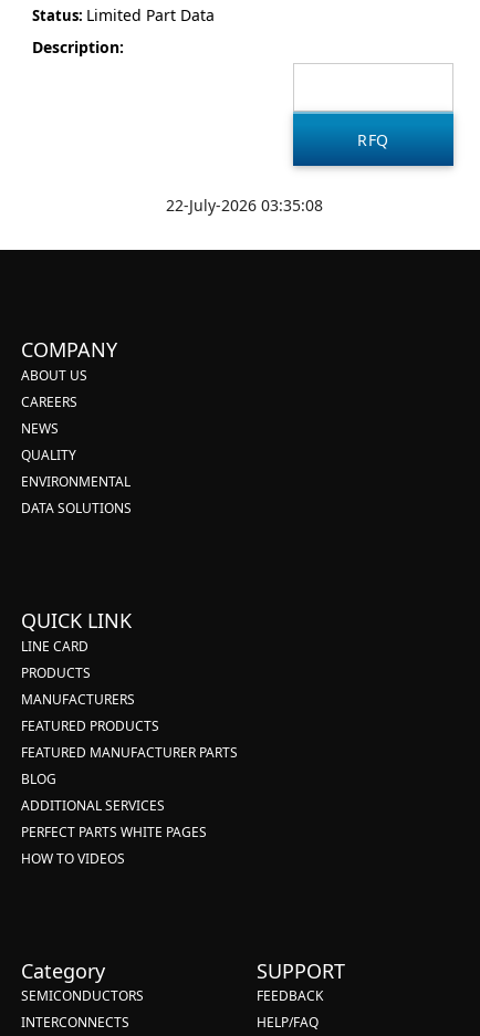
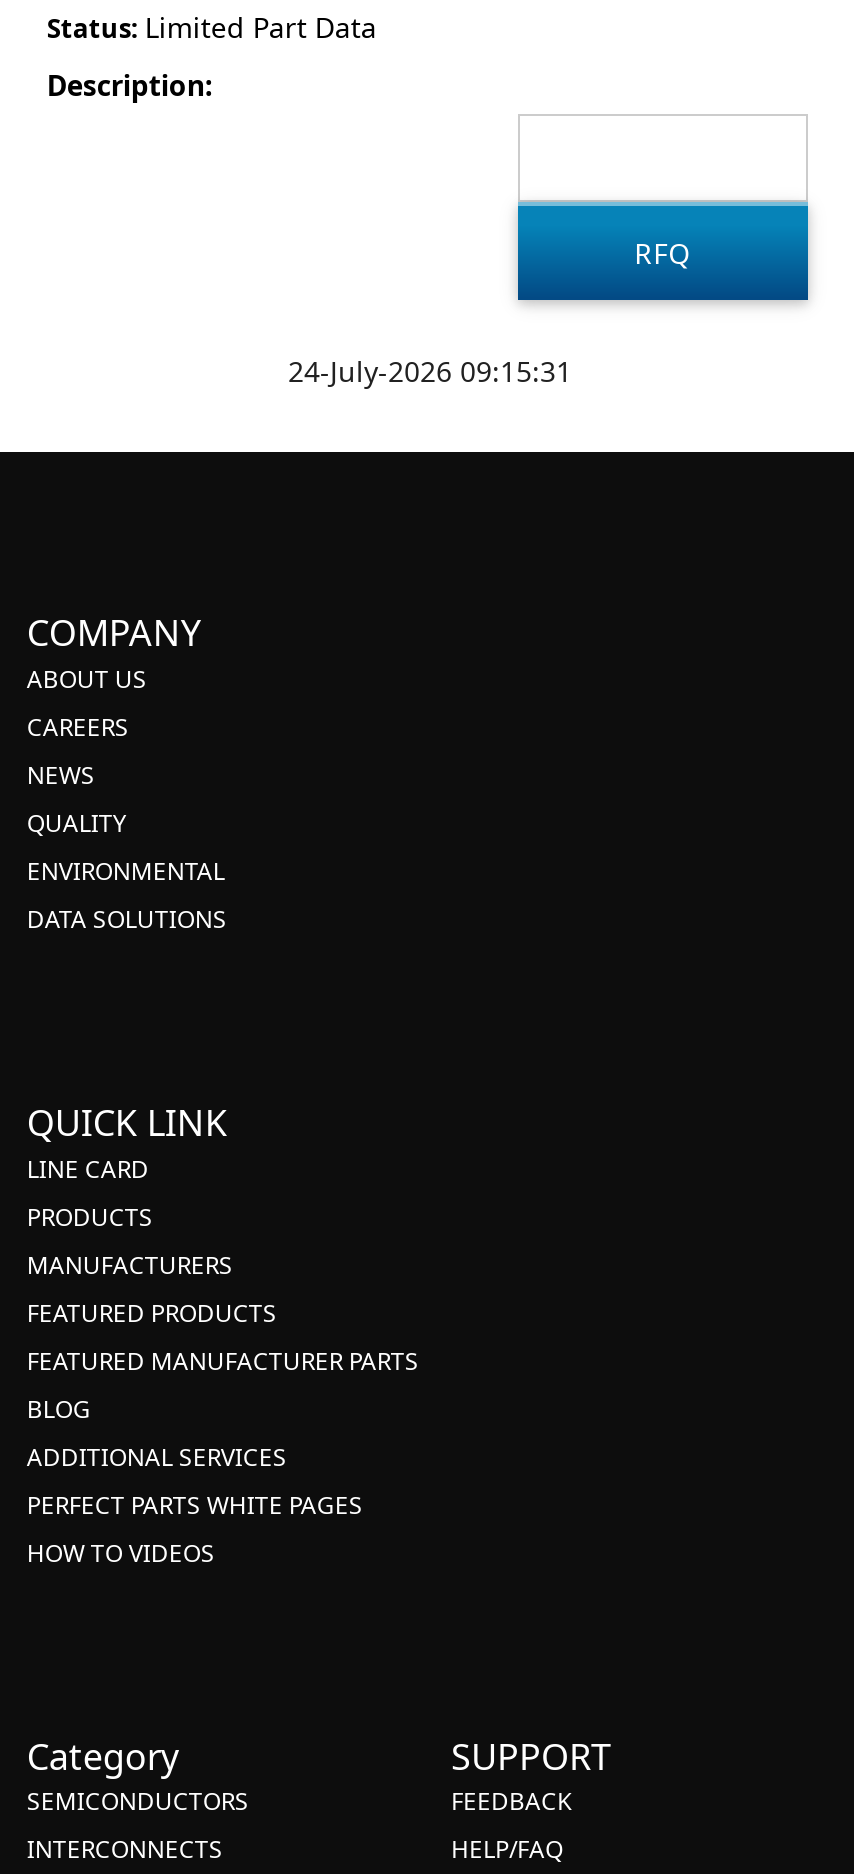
[166,195,323,216] 22-July-2026 03:35:08 -> [288,353,572,391] 24-July-2026 09:15:31

